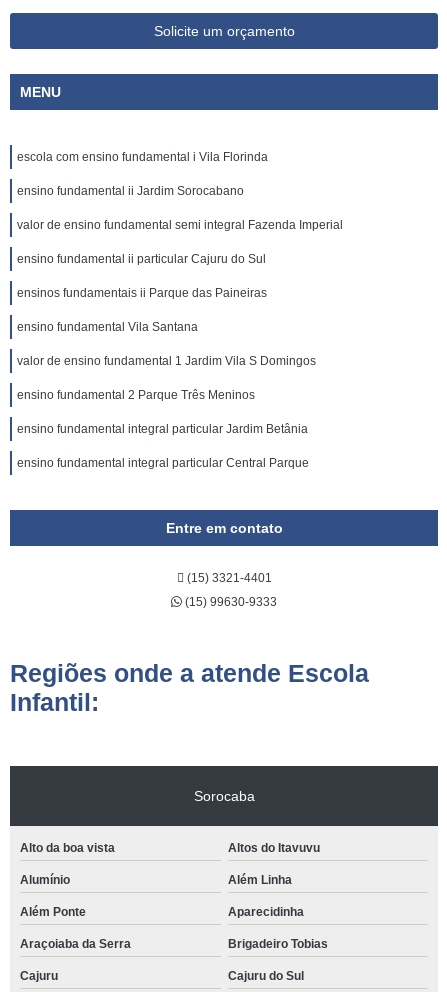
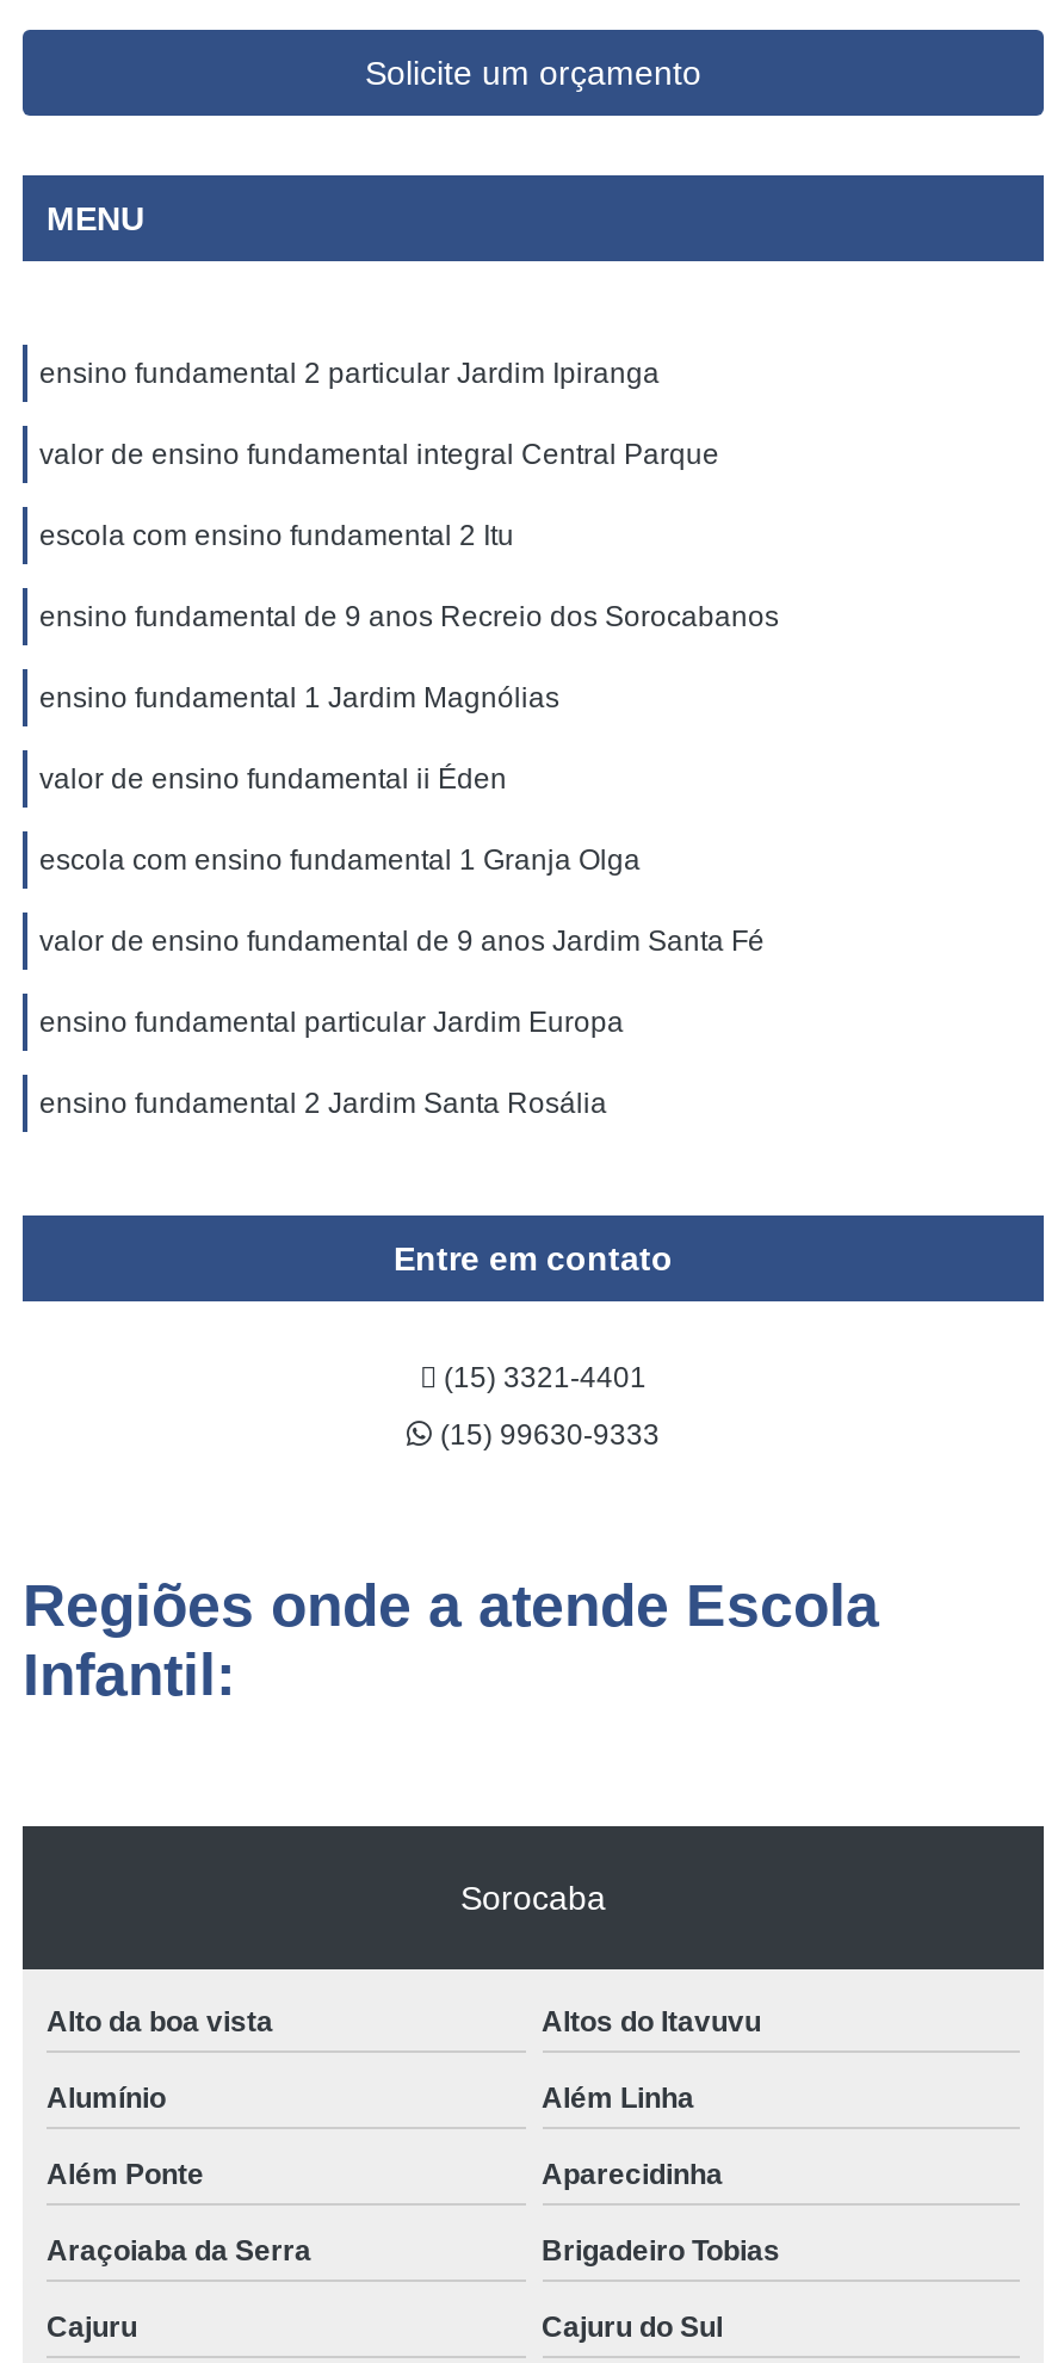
[17,150,268,164] escola com ensino fundamental i Vila Florinda -> [39,357,660,390] ensino fundamental 2 particular Jardim Ipiranga
[17,184,244,198] ensino fundamental ii Jardim Sorocabano -> [39,438,719,471] valor de ensino fundamental integral Central Parque
[17,218,343,232] valor de ensino fundamental semi integral Fazenda Imperial -> [39,519,514,552] escola com ensino fundamental 2 Itu
[17,252,266,266] ensino fundamental ii particular Cajuru do Sul -> [39,600,779,633] ensino fundamental de 9 anos Recreio dos Sorocabanos
[17,286,267,300] ensinos fundamentais ii Parque das Paineiras -> [39,681,559,715] ensino fundamental 1 Jardim Magnólias
[17,320,198,334] ensino fundamental Vila Santana -> [39,762,507,796] valor de ensino fundamental ii Éden
[17,354,316,368] valor de ensino fundamental 1 Jardim Vila S Domingos -> [39,843,641,877] escola com ensino fundamental 1 Granja Olga
[17,388,255,402] ensino fundamental 2 Parque Três Meninos -> [39,924,765,958] valor de ensino fundamental de 9 anos Jardim Santa Fé
[17,422,308,436] ensino fundamental integral particular Jardim Betânia -> [39,1006,624,1039] ensino fundamental particular Jardim Europa
[17,456,309,470] ensino fundamental integral particular Central Parque -> [39,1087,607,1120] ensino fundamental 2 Jardim Santa Rosália

